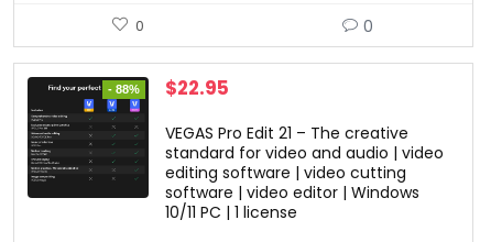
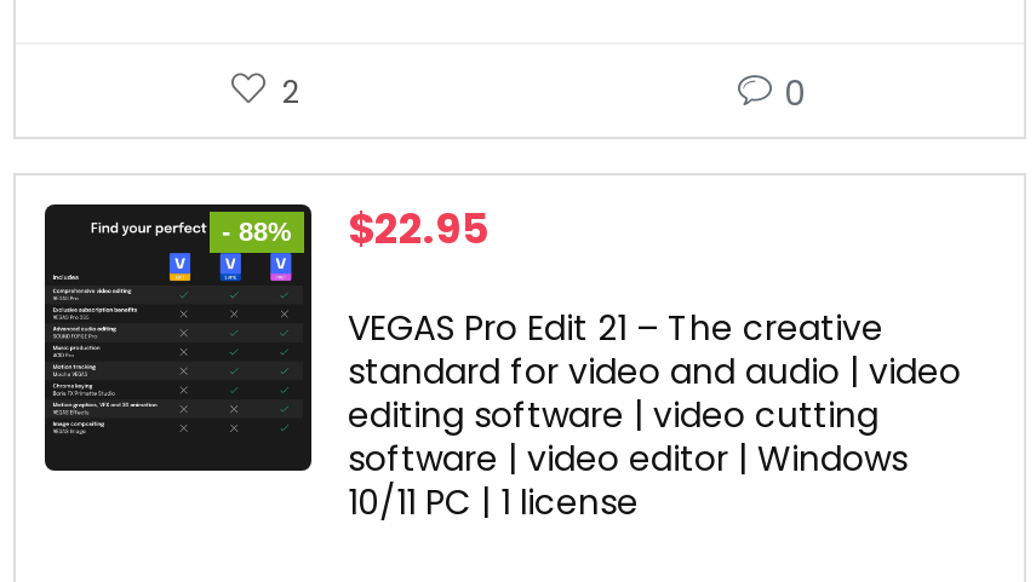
[135,16,144,35] 0 -> [282,71,302,112] 2

